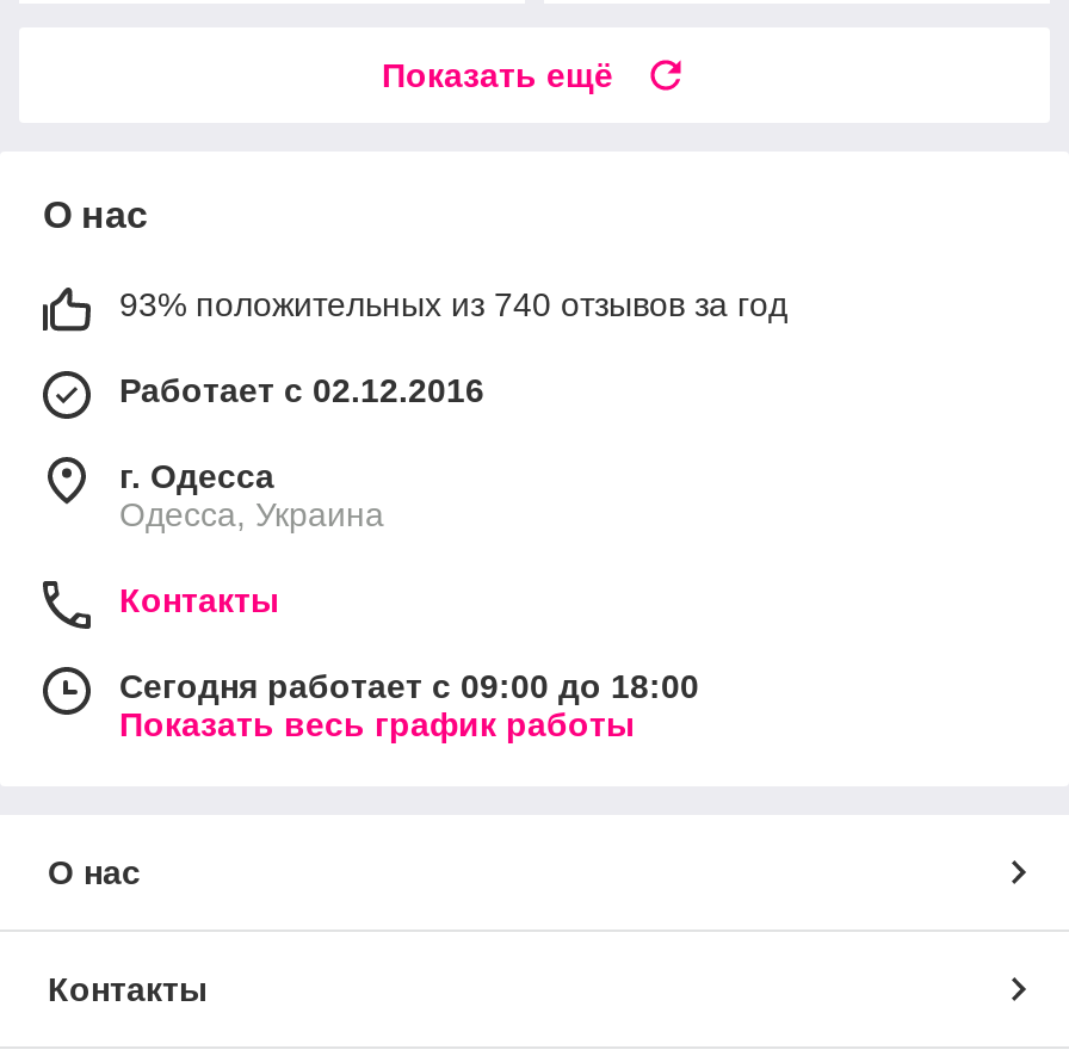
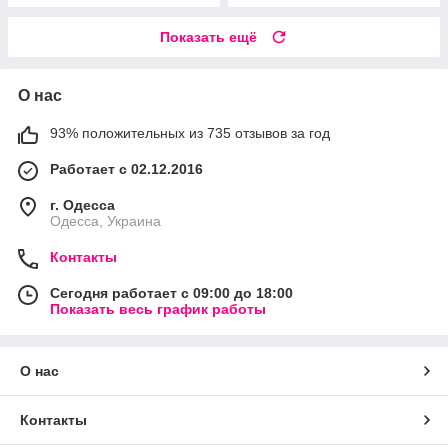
[119,285,787,323] 93% положительных из 740 отзывов за год -> [50,125,330,141] 93% положительных из 735 отзывов за год

